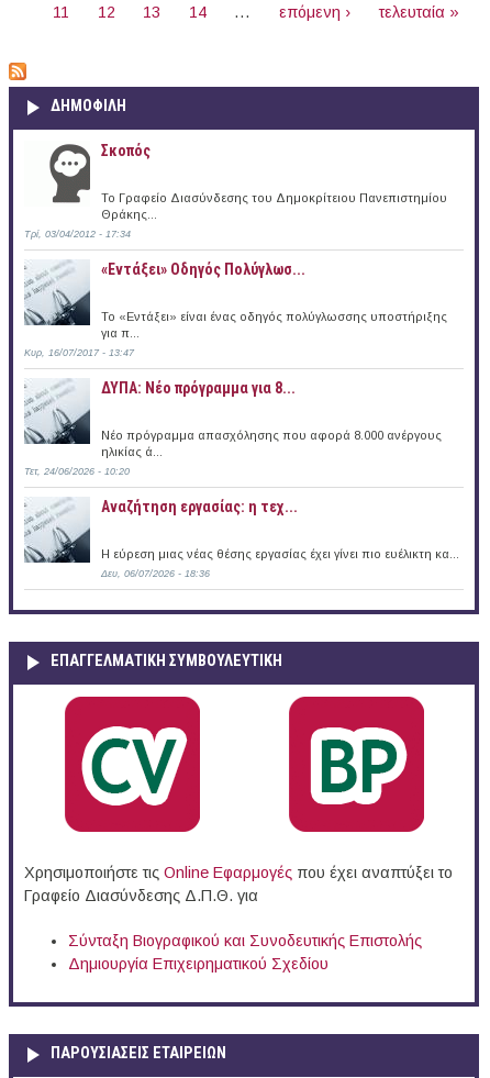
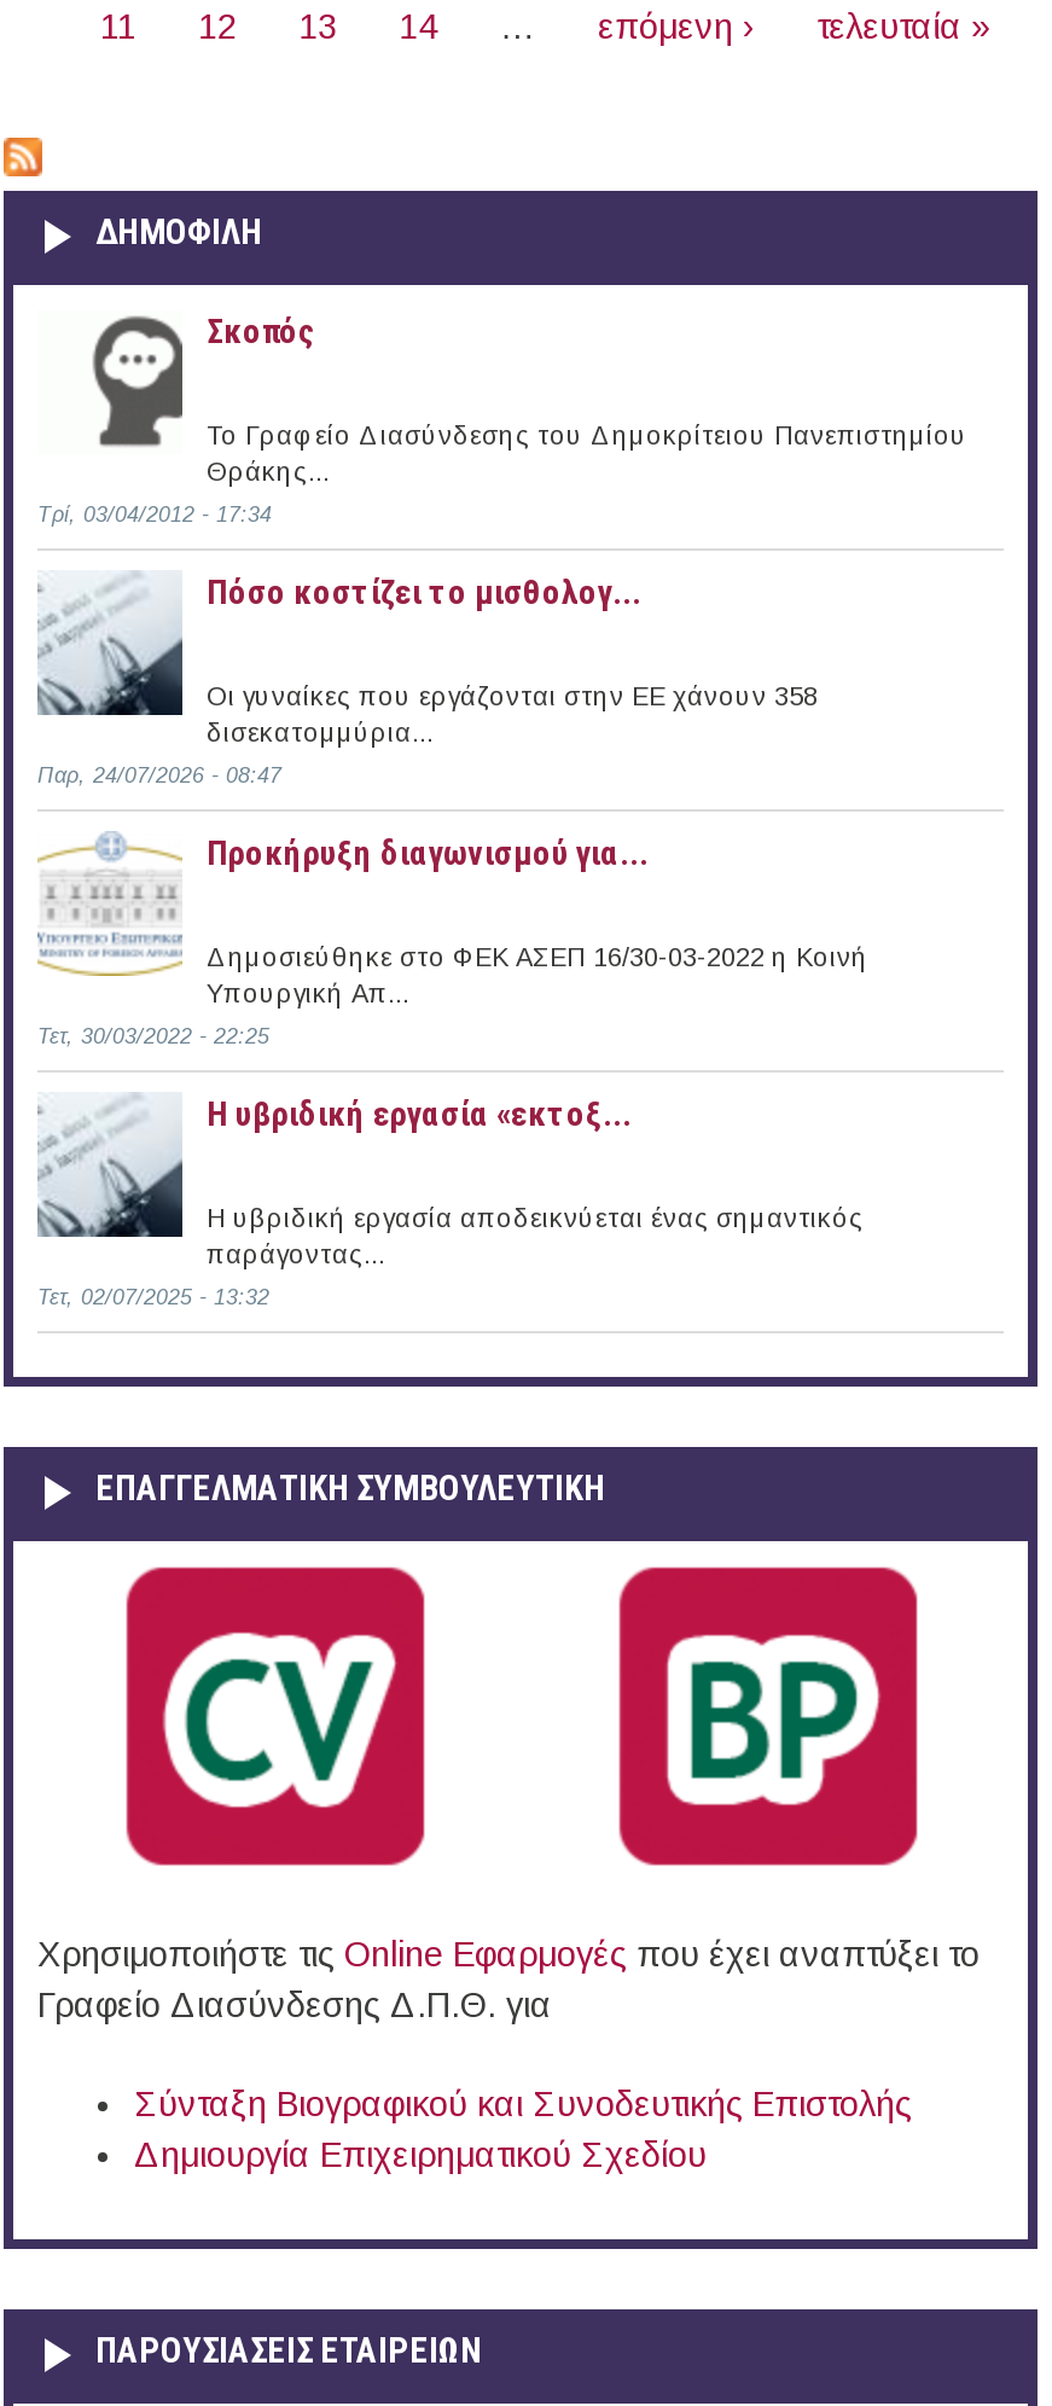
[101,260,305,278] «Εντάξει» Oδηγός Πολύγλωσ... -> [207,572,641,611] Πόσο κοστίζει το μισθολογ...
[101,310,447,339] Το «Εντάξει» είναι ένας οδηγός πολύγλωσσης υποστήριξης | για π... -> [207,681,818,746] Οι γυναίκες που εργάζονται στην ΕΕ χάνουν 358 | δισεκατομμύρια...
[24,347,134,358] Κυρ, 16/07/2017 - 13:47 -> [37,763,281,787] Παρ, 24/07/2026 - 08:47
[101,379,296,396] ΔΥΠΑ: Νέο πρόγραμμα για 8... -> [207,833,649,872] Προκήρυξη διαγωνισμού για...
[24,386,442,458] [image] | Νέο πρόγραμμα απασχόλησης που αφορά 8.000 ανέργους | ηλικίας ά... -> [40,887,868,1007] [image] | Δημοσιεύθηκε στο ΦΕΚ ΑΣΕΠ 16/30-03-2022 η Κοινή | Υπουργική Απ...
[24,466,130,477] Τετ, 24/06/2026 - 10:20 -> [37,1024,269,1048] Τετ, 30/03/2022 - 22:25
[101,498,298,515] Αναζήτηση εργασίας: η τεχ... -> [207,1094,632,1132] Η υβριδική εργασία «εκτοξ...
[101,547,459,560] Η εύρεση μιας νέας θέσης εργασίας έχει γίνει πιο ευέλικτη κα... -> [207,1203,864,1268] Η υβριδική εργασία αποδεικνύεται ένας σημαντικός | παράγοντας...
[101,568,210,579] Δευ, 06/07/2026 - 18:36 -> [37,1285,269,1309] Τετ, 02/07/2025 - 13:32

